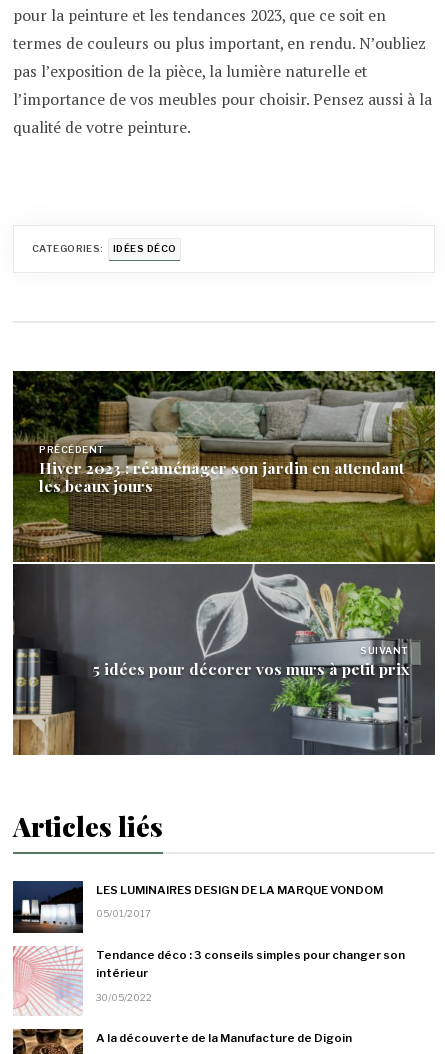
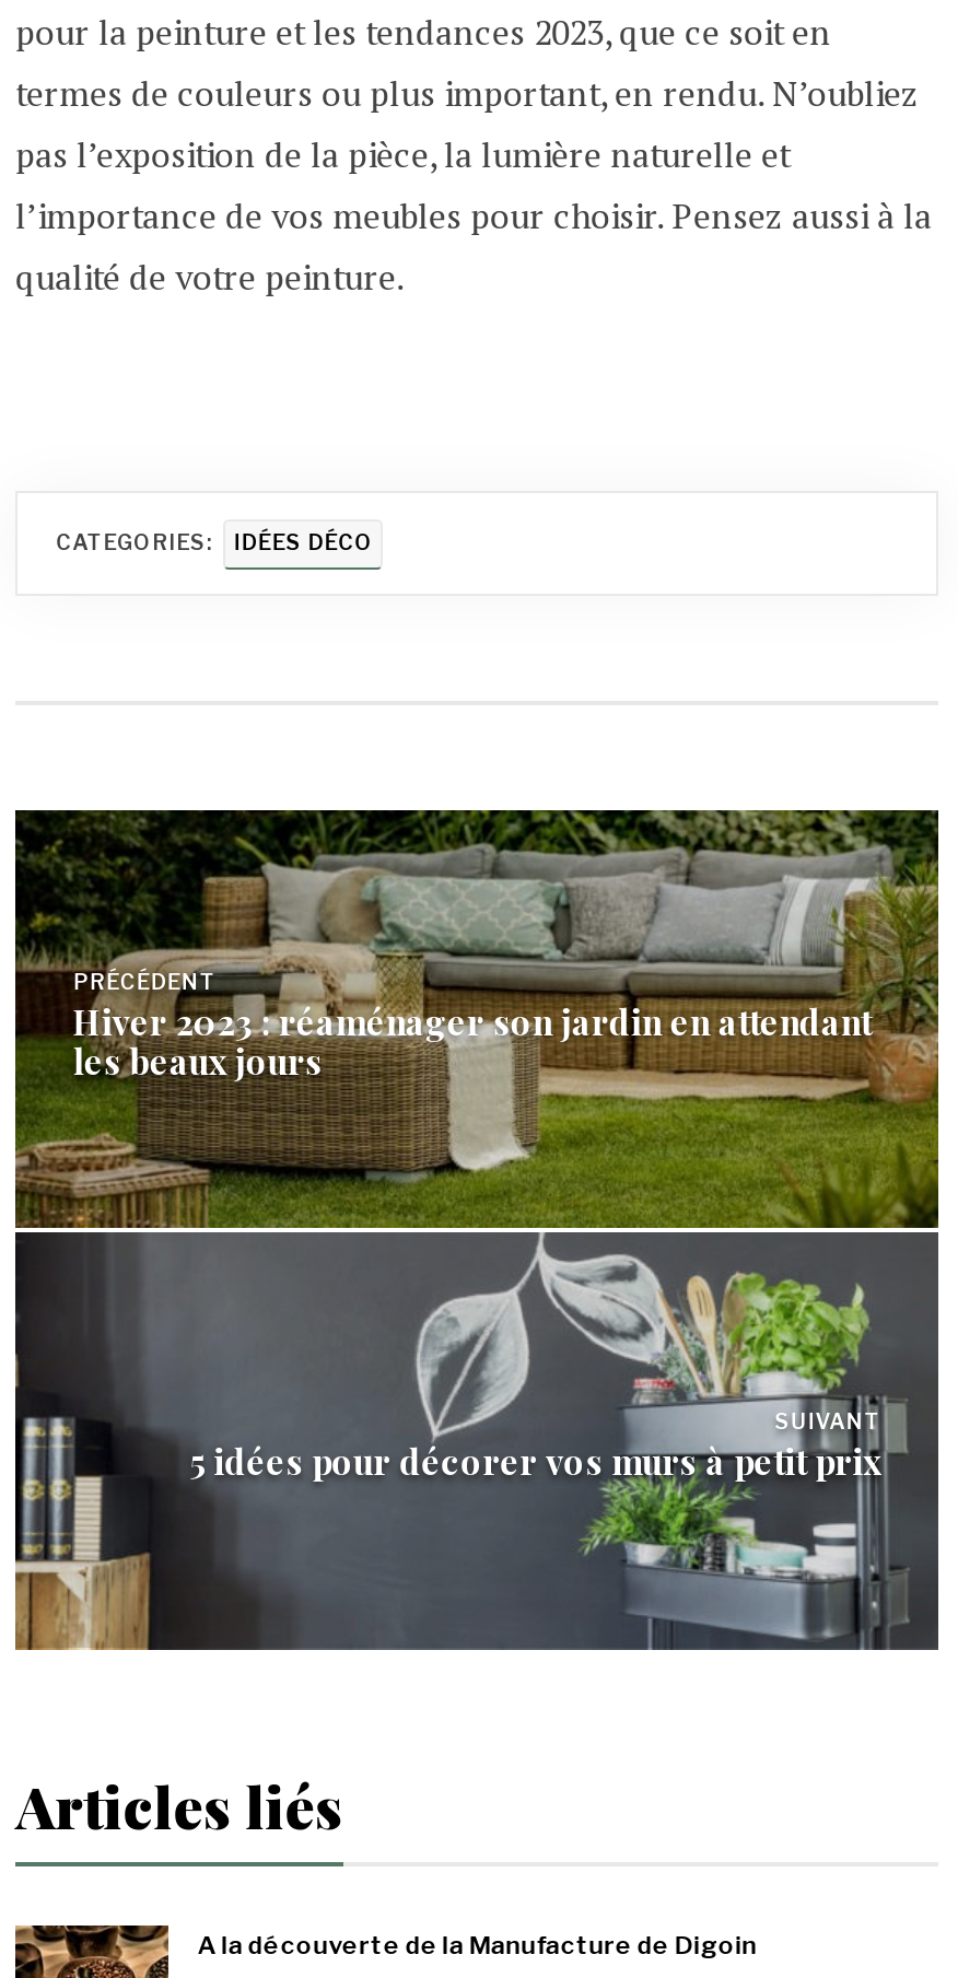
[12,880,405,1003] [image] | LES LUMINAIRES DESIGN DE LA MARQUE VONDOM | 05/01/2017 | Tendance déco : 3 conseils simples pour changer son | intérieur | 30/05/2022 -> none
[13,946,83,1016] [image] -> none

